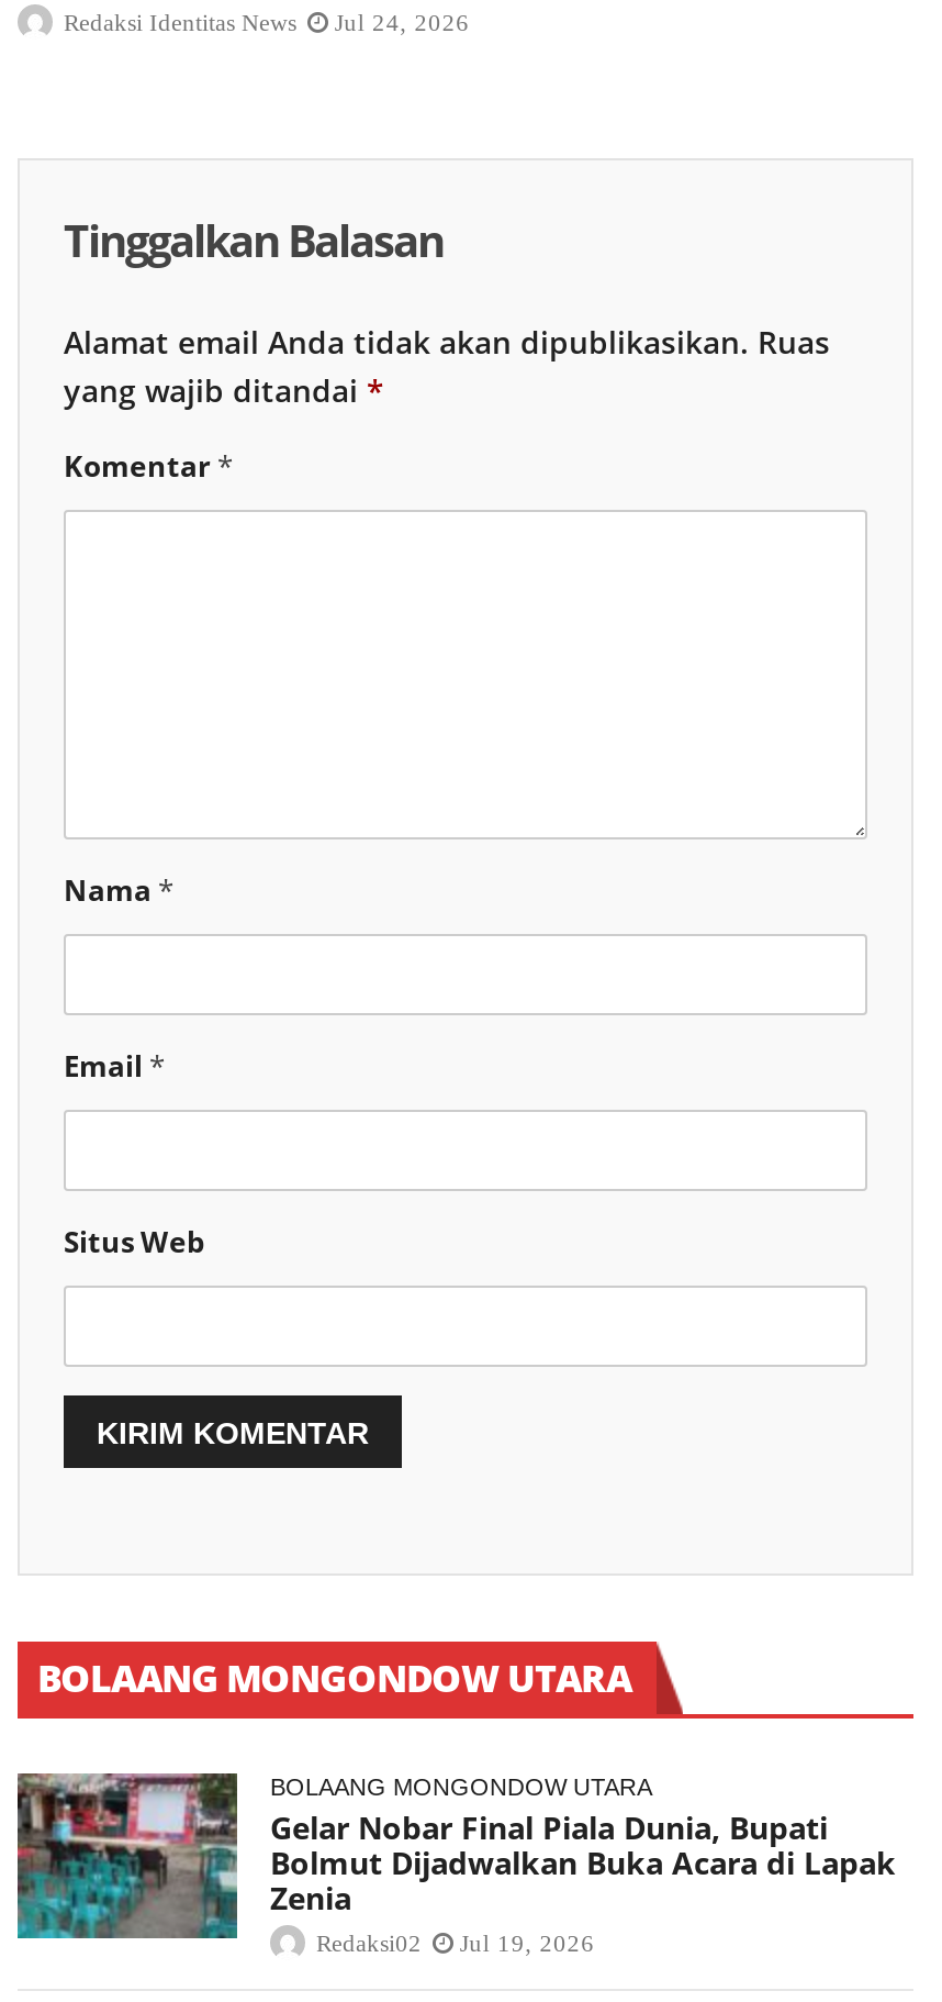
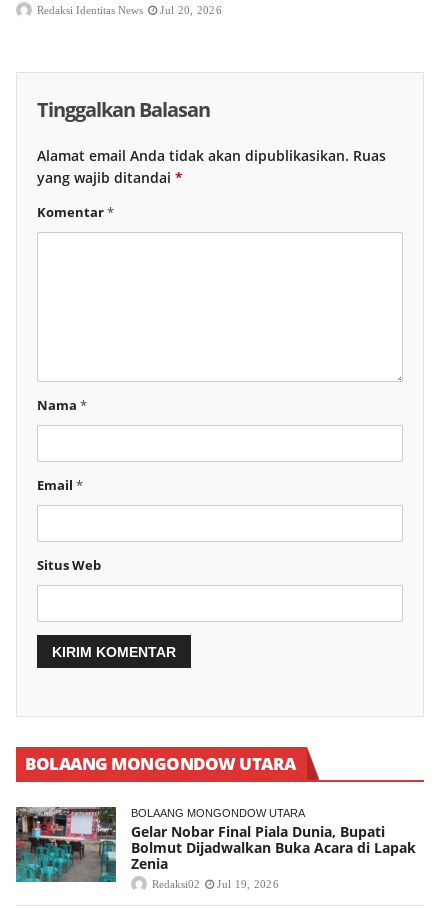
[64,9,470,36] Redaksi Identitas News Jul 24, 2026 -> [37,4,222,16] Redaksi Identitas News Jul 20, 2026

